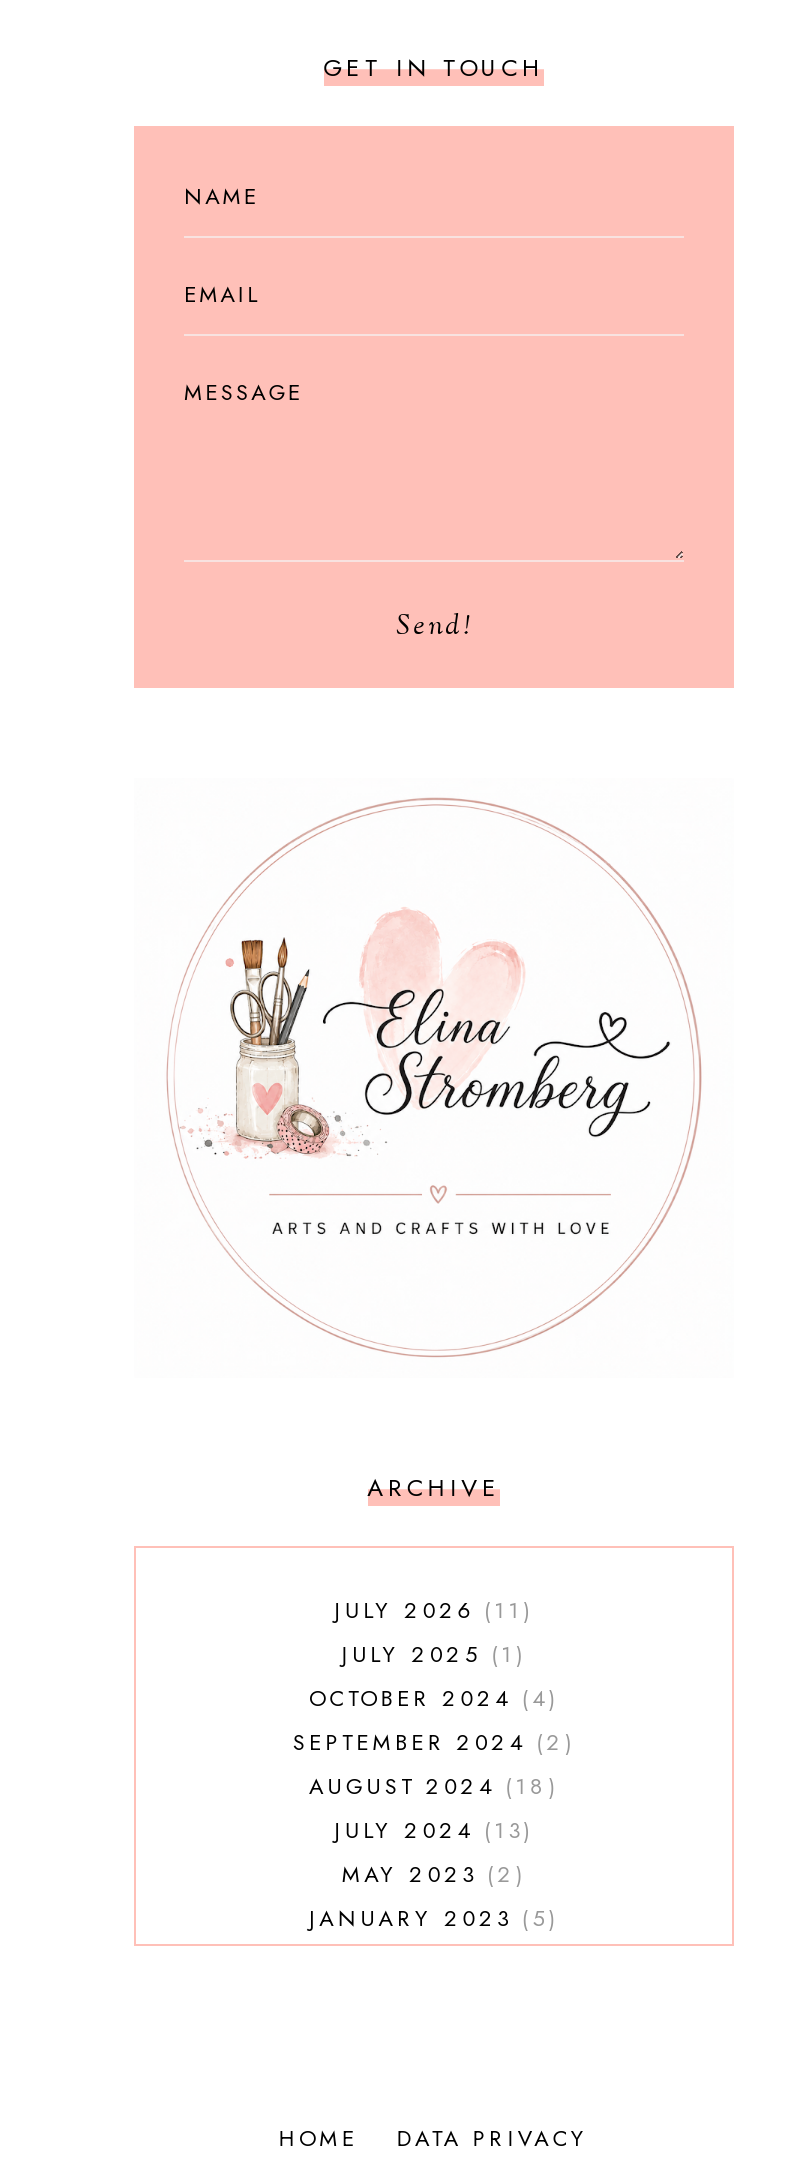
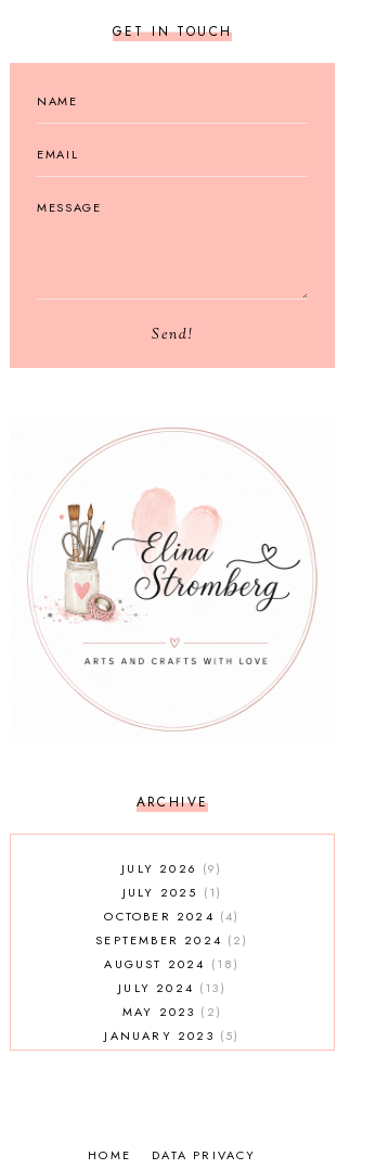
[334,1595,523,1627] JULY 2026 11 -> [122,860,217,877] JULY 2026 9

